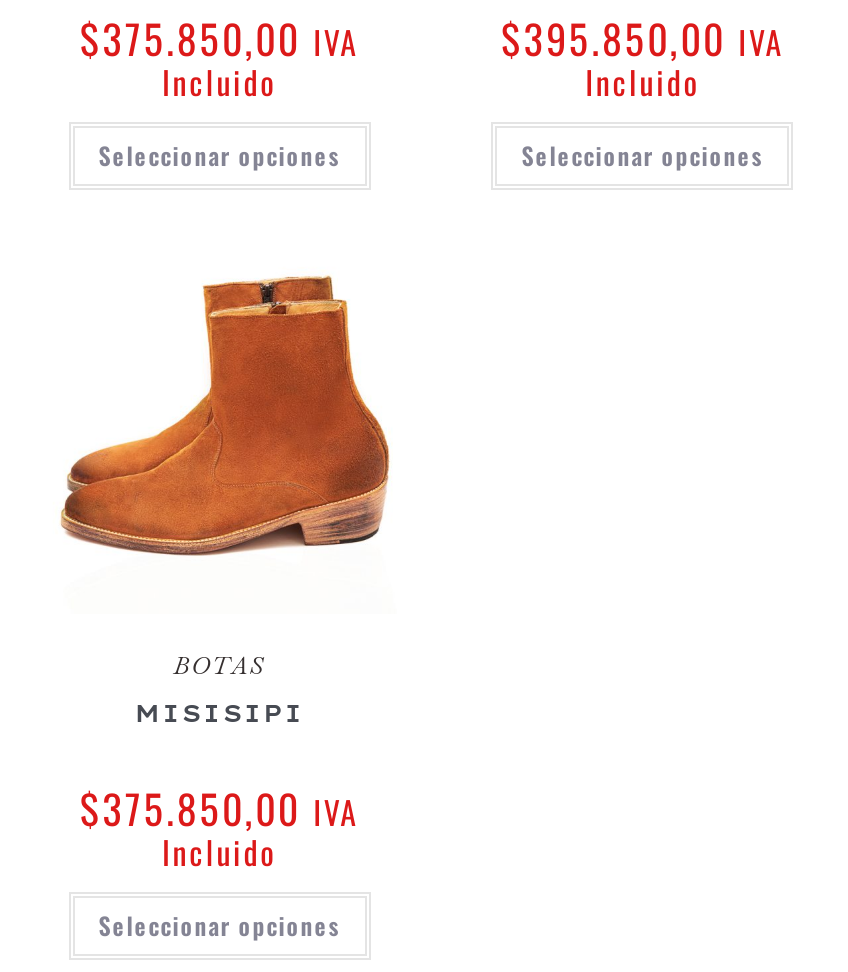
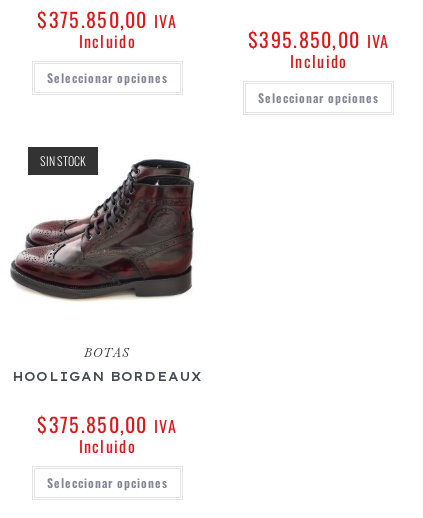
none -> [40,152,86,169] SIN STOCK
[27,274,393,562] [image] -> [9,158,195,302] [image]
[135,697,304,727] MISISIPI -> [12,369,202,384] HOOLIGAN BORDEAUX

